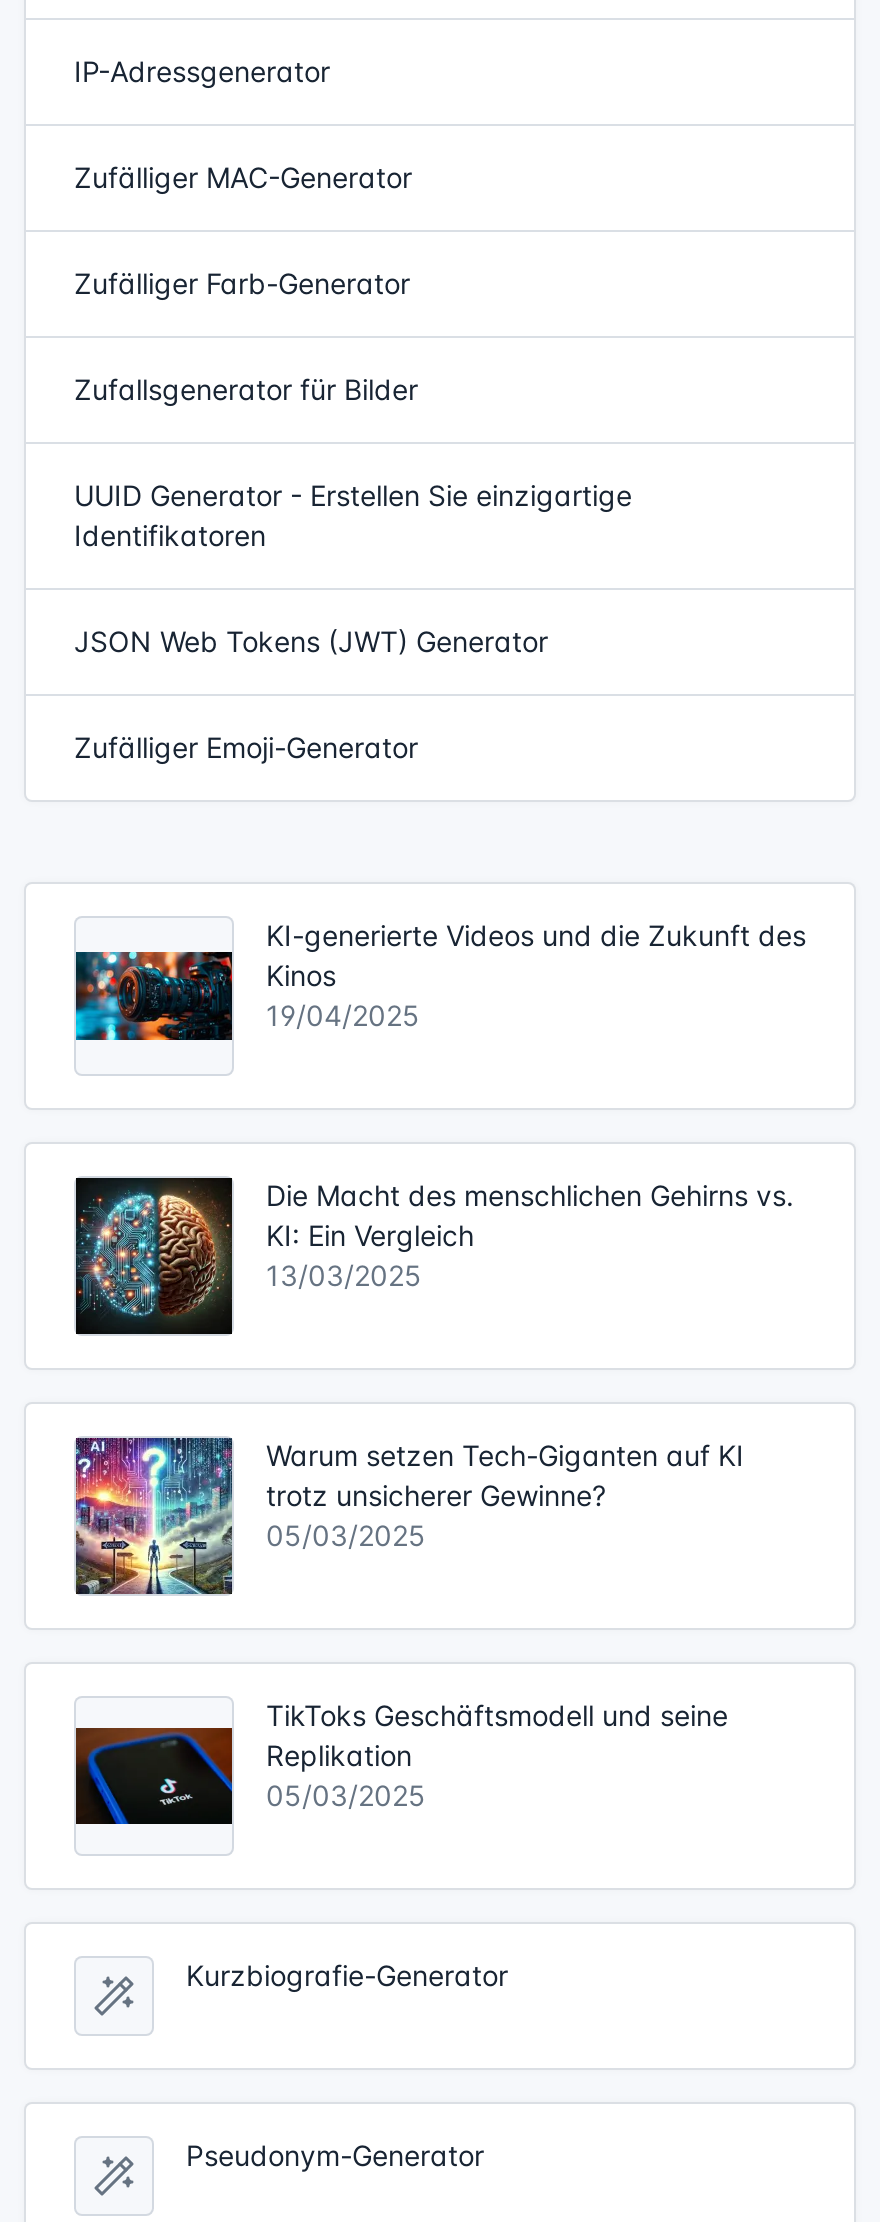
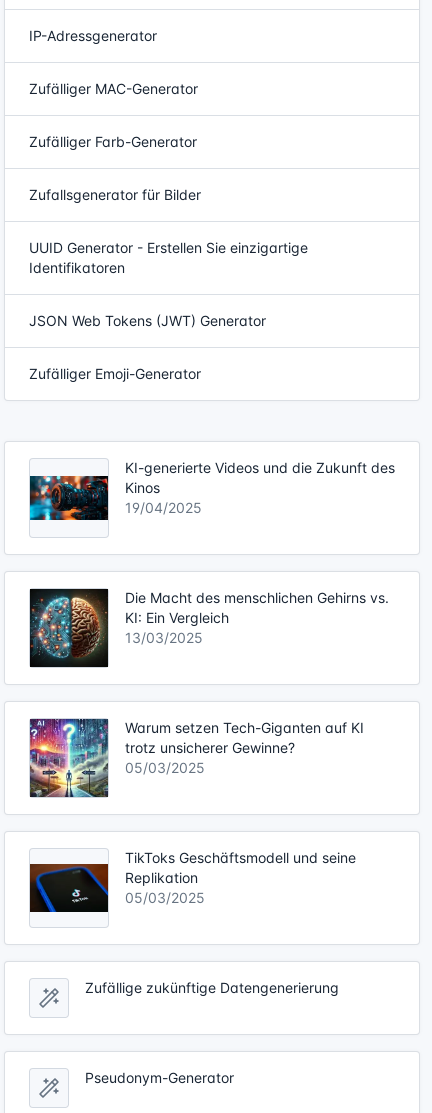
[186,1958,508,1992] Kurzbiografie-Generator -> [85,979,339,996] Zufällige zukünftige Datengenerierung

